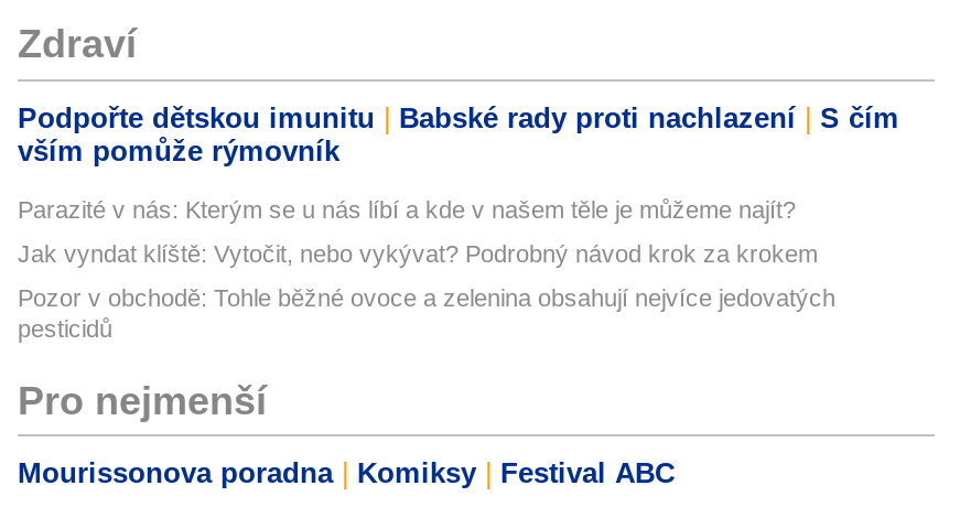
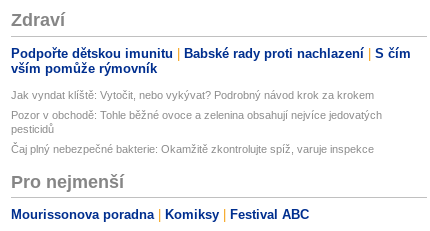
[18,196,796,222] Parazité v nás: Kterým se u nás líbí a kde v našem těle je můžeme najít? -> none
moved [18,240,835,341] -> [11,89,382,135]: Jak vyndat klíště: Vytočit, nebo vykývat? Podrobný návod krok za krokem | Pozor v obchodě: Tohle běžné ovoce a zelenina obsahují nejvíce jedovatých | pesticidů
none -> [11,143,374,155] Čaj plný nebezpečné bakterie: Okamžitě zkontrolujte spíž, varuje inspekce

